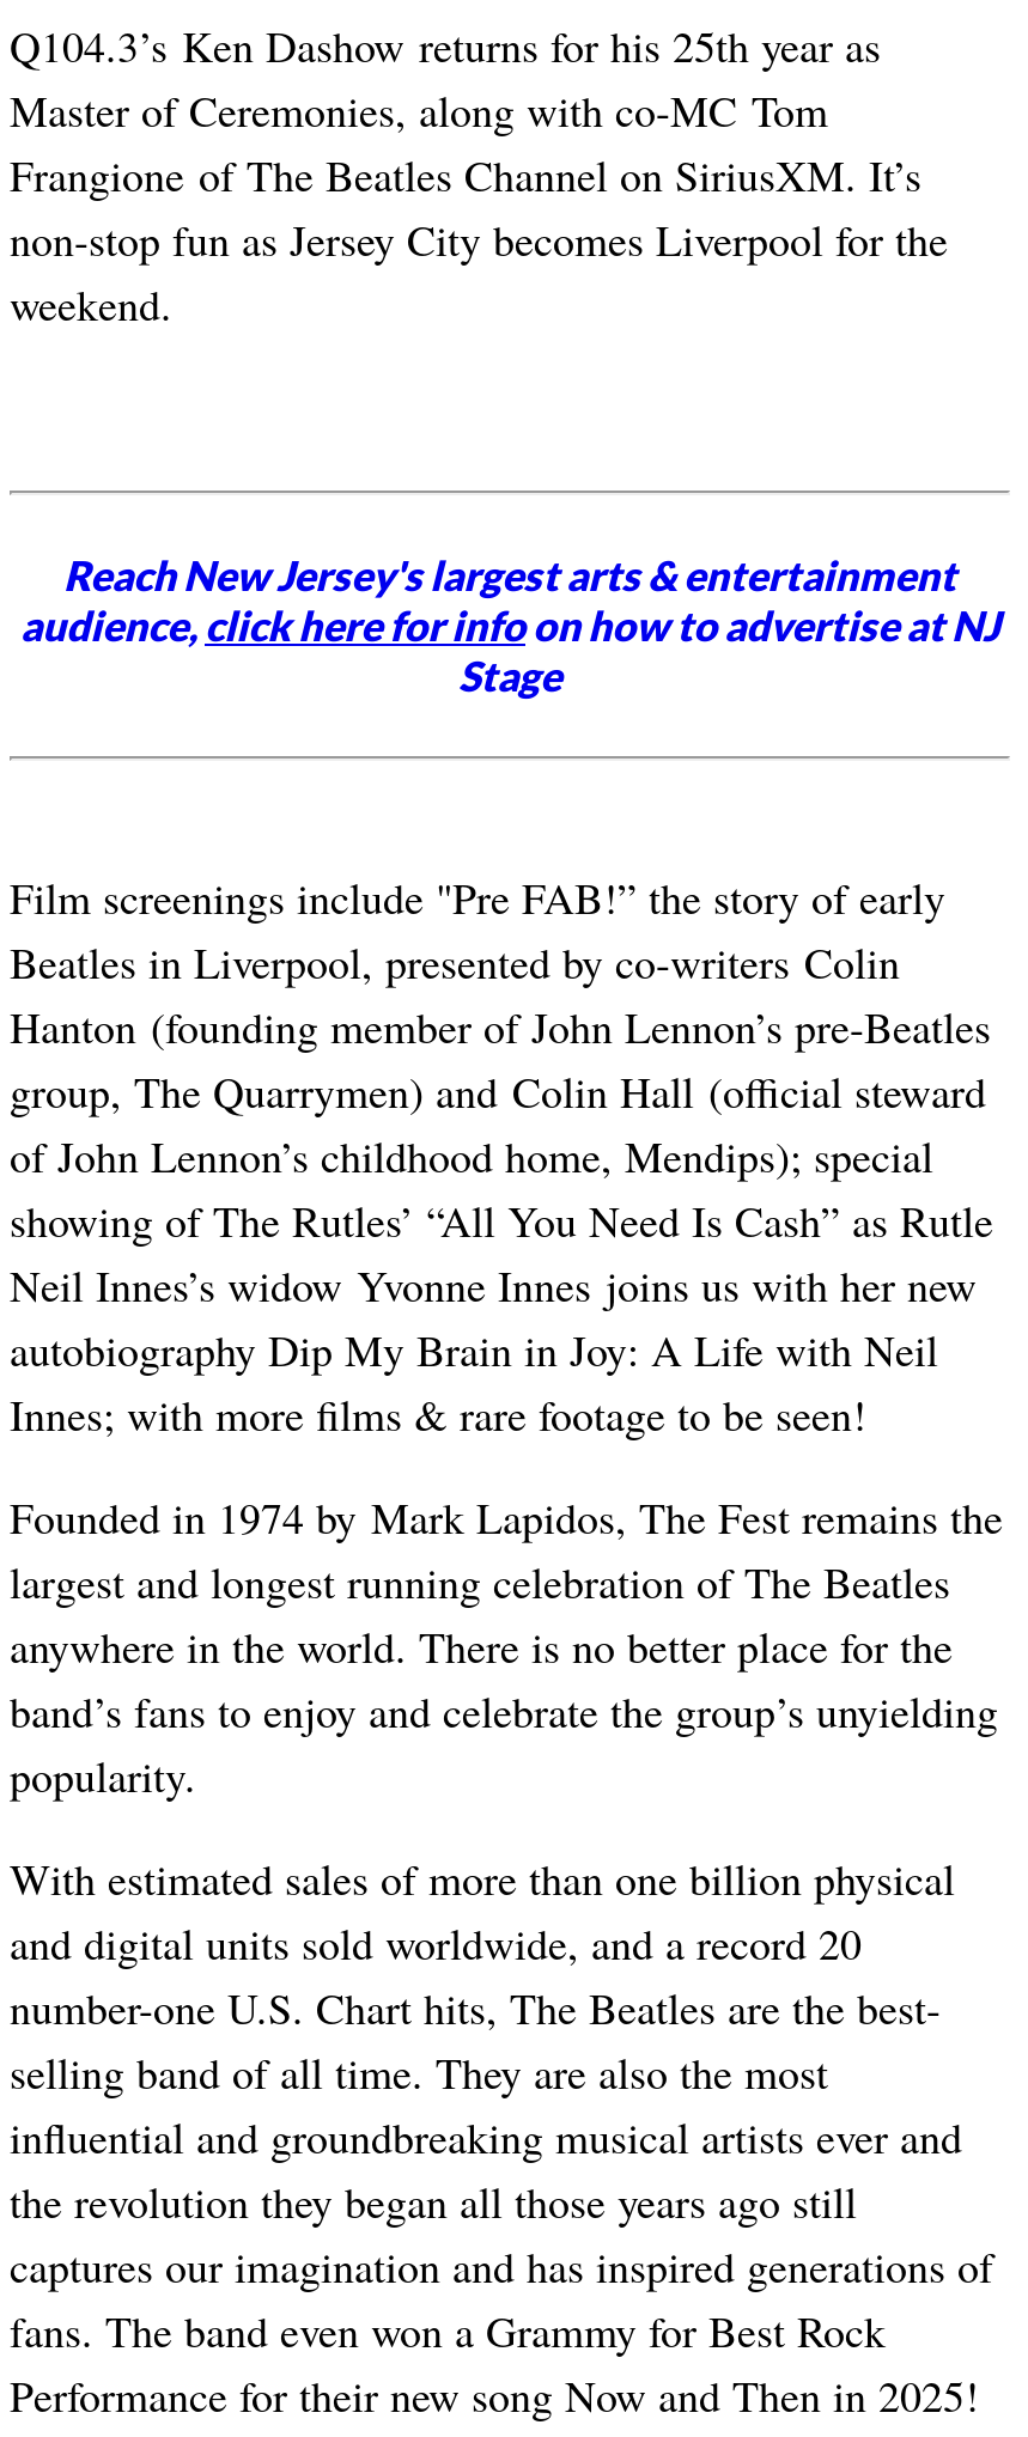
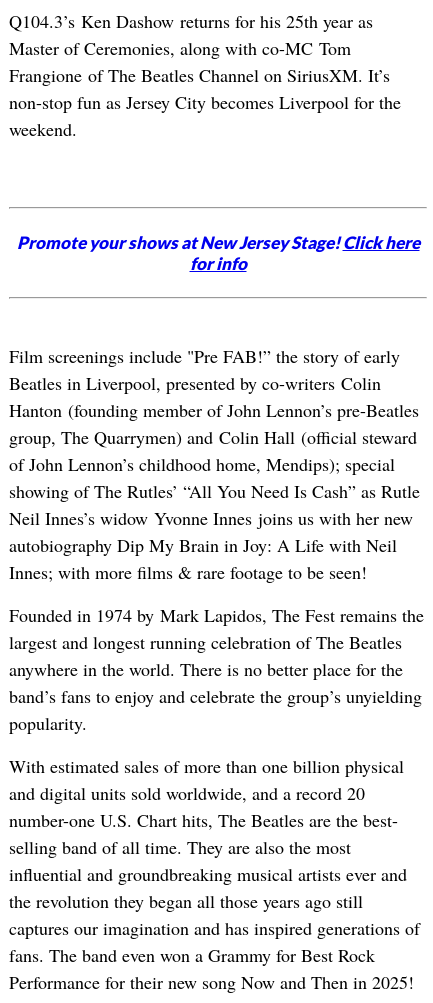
[20,550,999,701] Reach New Jersey's largest arts & entertainment | audience, click here for infoon how to advertise at NJ | Stage -> [16,232,419,274] Promote your shows at New Jersey Stage!Click here | for info

